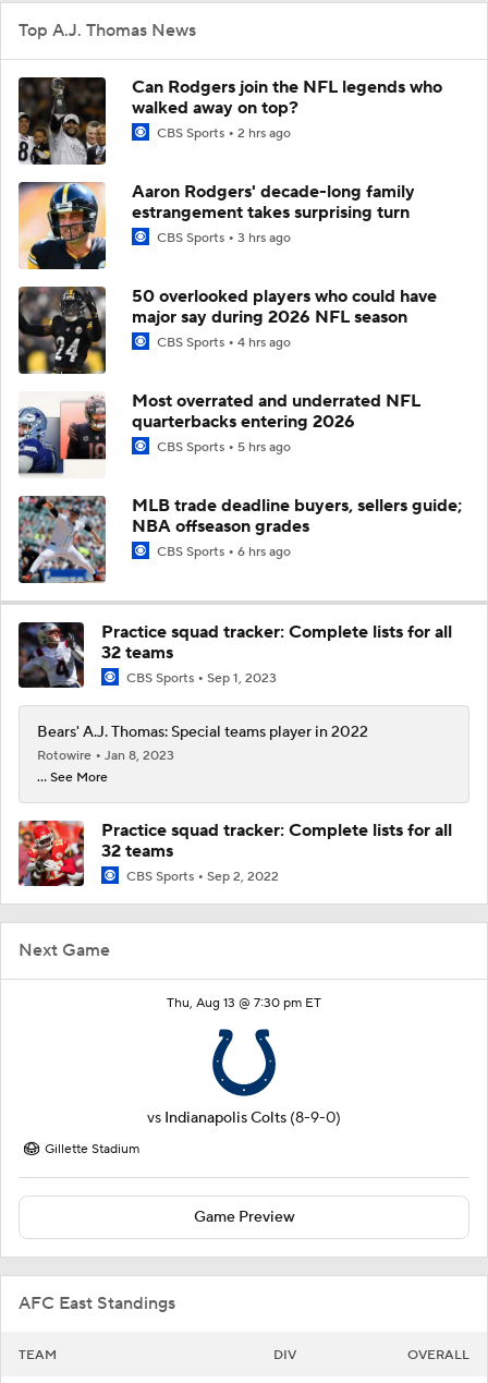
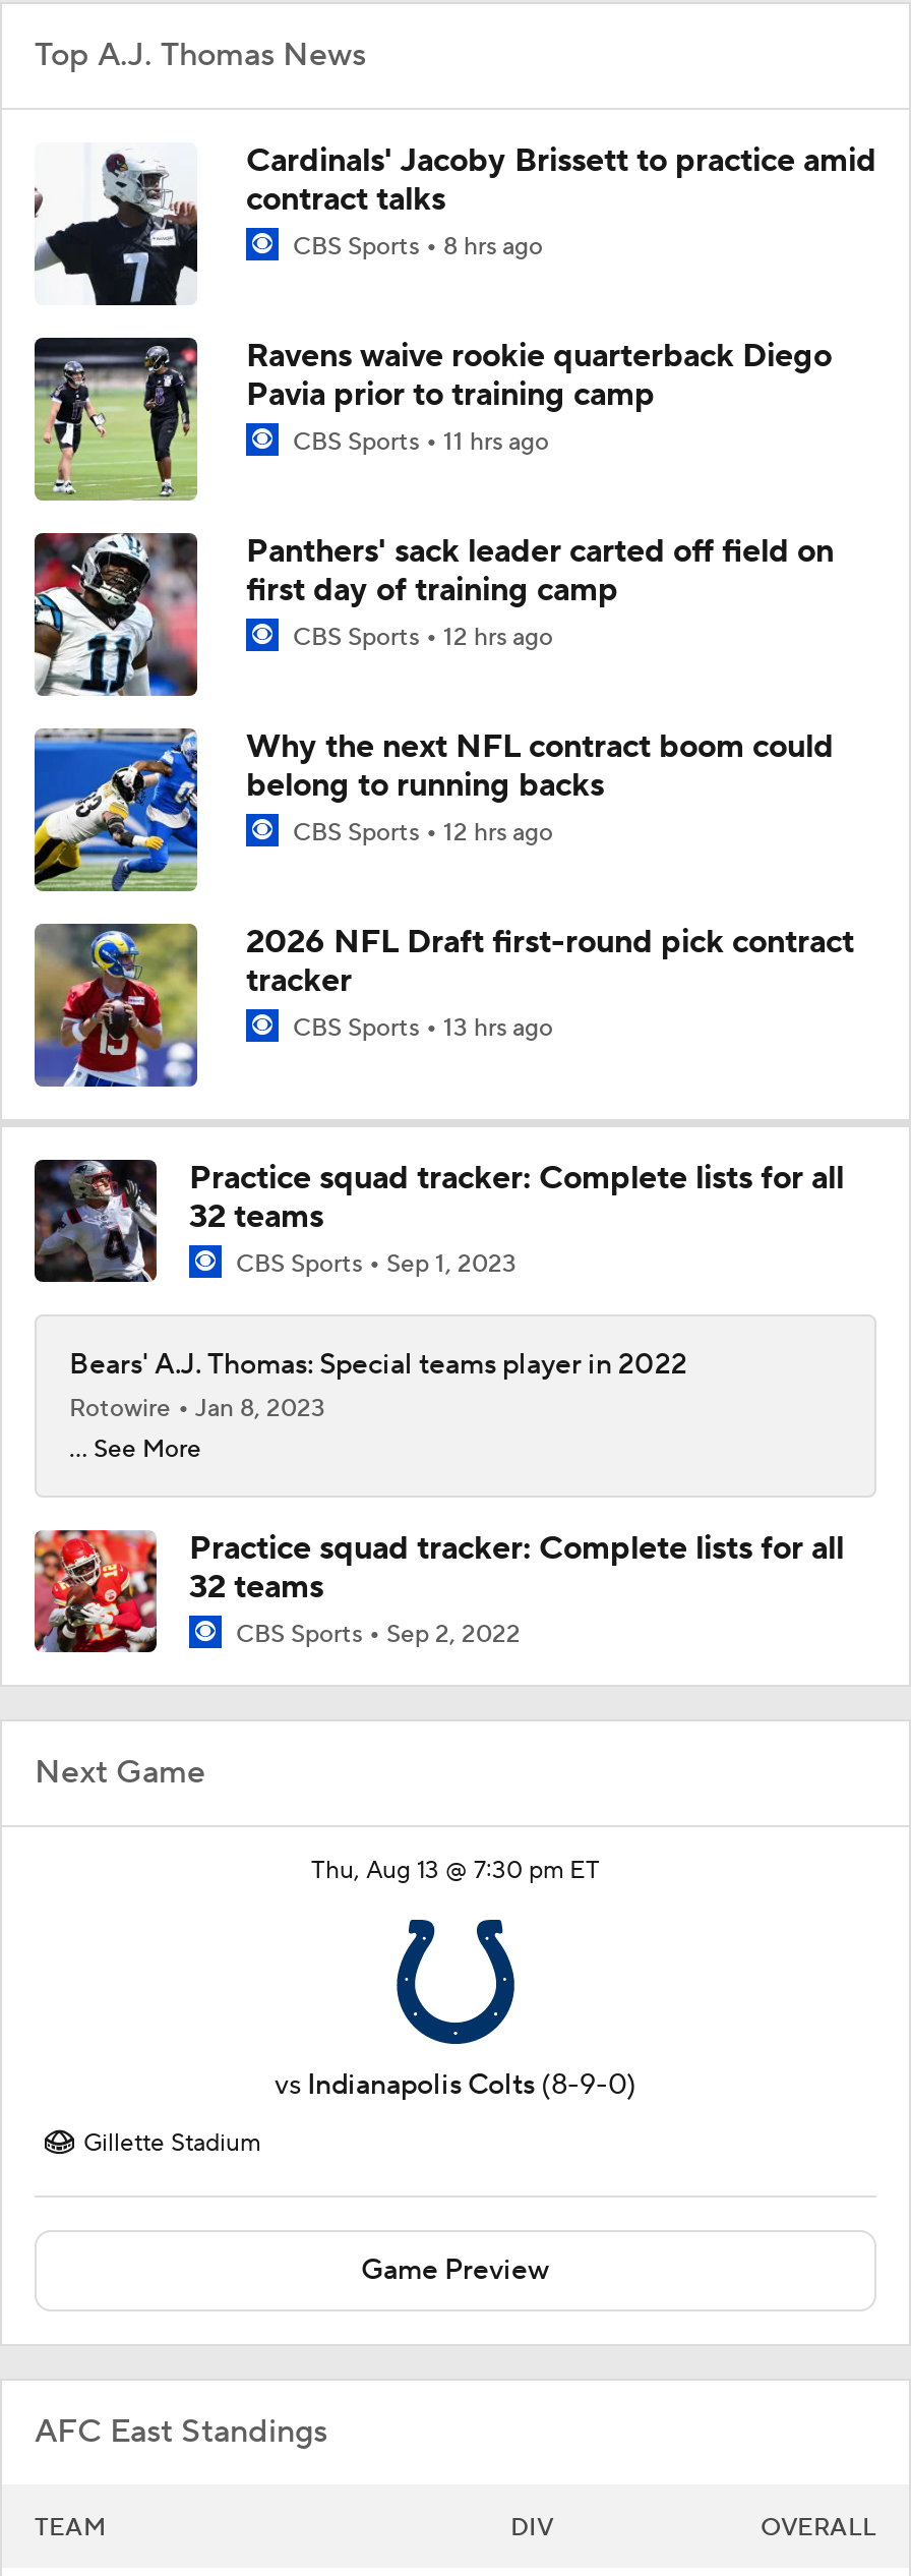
[17,76,442,166] [image] | Can Rodgers join the NFL legends who | walked away on top? | CBS Sports 2 hrs ago -> [33,140,876,307] [image] | Cardinals' Jacoby Brissett to practice amid | contract talks | CBS Sports 8 hrs ago
[17,181,415,270] [image] | Aaron Rodgers' decade-long family | estrangement takes surprising turn | CBS Sports 3 hrs ago -> [33,336,832,503] [image] | Ravens waive rookie quarterback Diego | Pavia prior to training camp | CBS Sports 11 hrs ago
[17,285,437,375] [image] | 50 overlooked players who could have | major say during 2026 NFL season | CBS Sports 4 hrs ago -> [33,531,834,698] [image] | Panthers' sack leader carted off field on | first day of training camp | CBS Sports 12 hrs ago
[17,390,420,478] [image] | Most overrated and underrated NFL | quarterbacks entering 2026 | CBS Sports 5 hrs ago -> [33,726,834,893] [image] | Why the next NFL contract boom could | belong to running backs | CBS Sports 12 hrs ago
[19,495,462,584] [image] | MLB trade deadline buyers, sellers guide; | NBA offseason grades | CBS Sports 6 hrs ago -> [35,922,854,1089] [image] | 2026 NFL Draft first-round pick contract | tracker | CBS Sports 13 hrs ago

